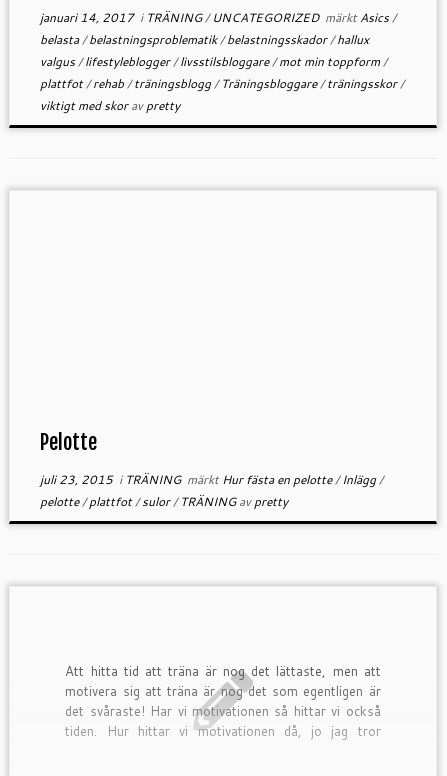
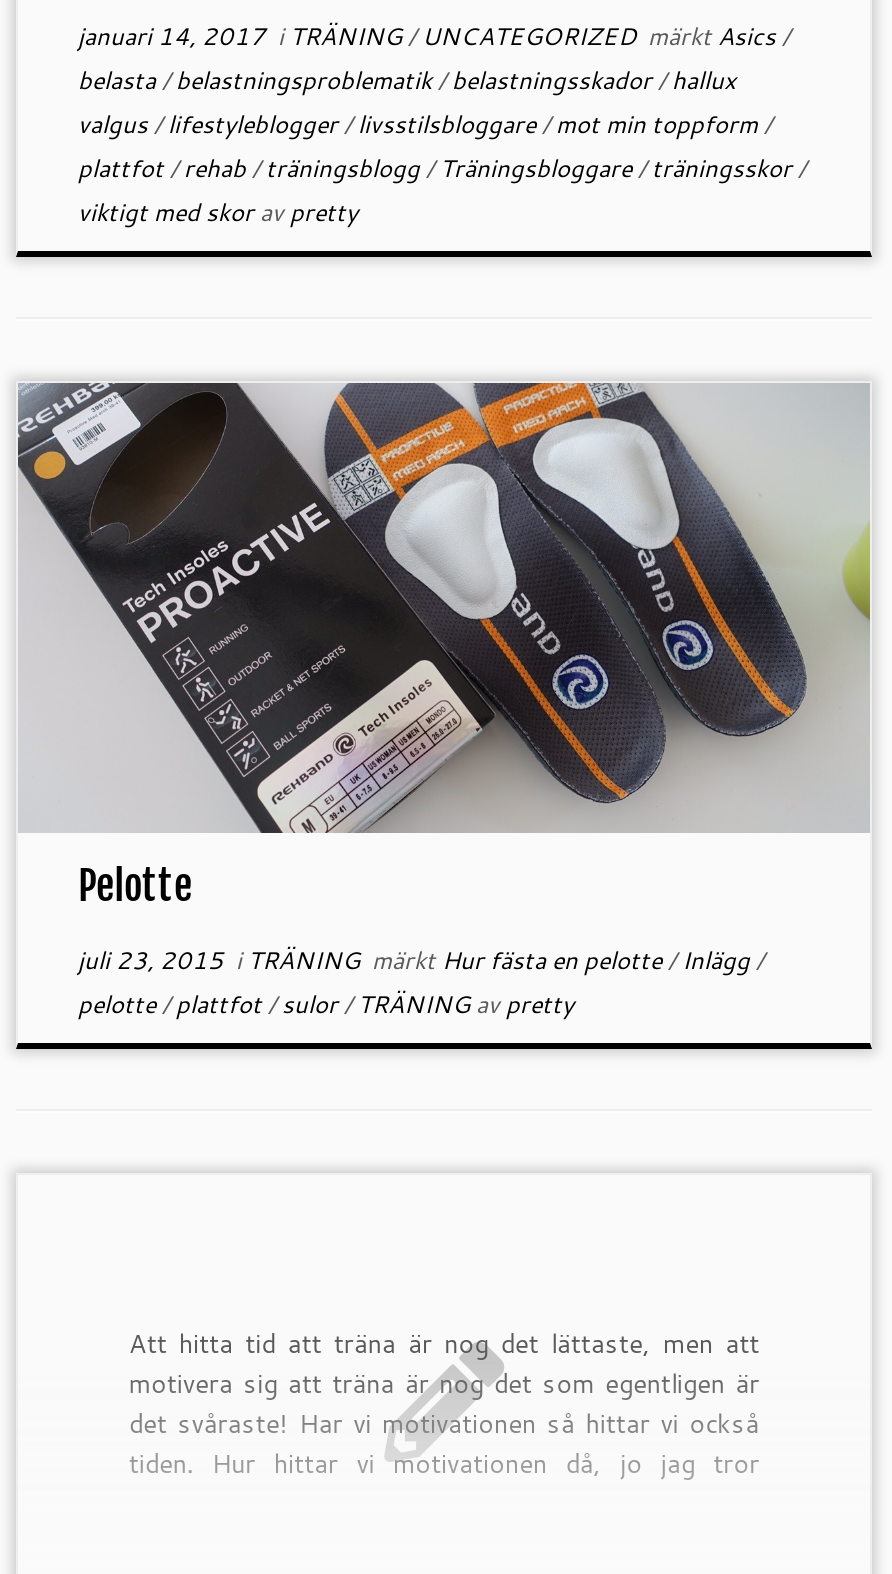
none -> [16,381,872,835] [image]

